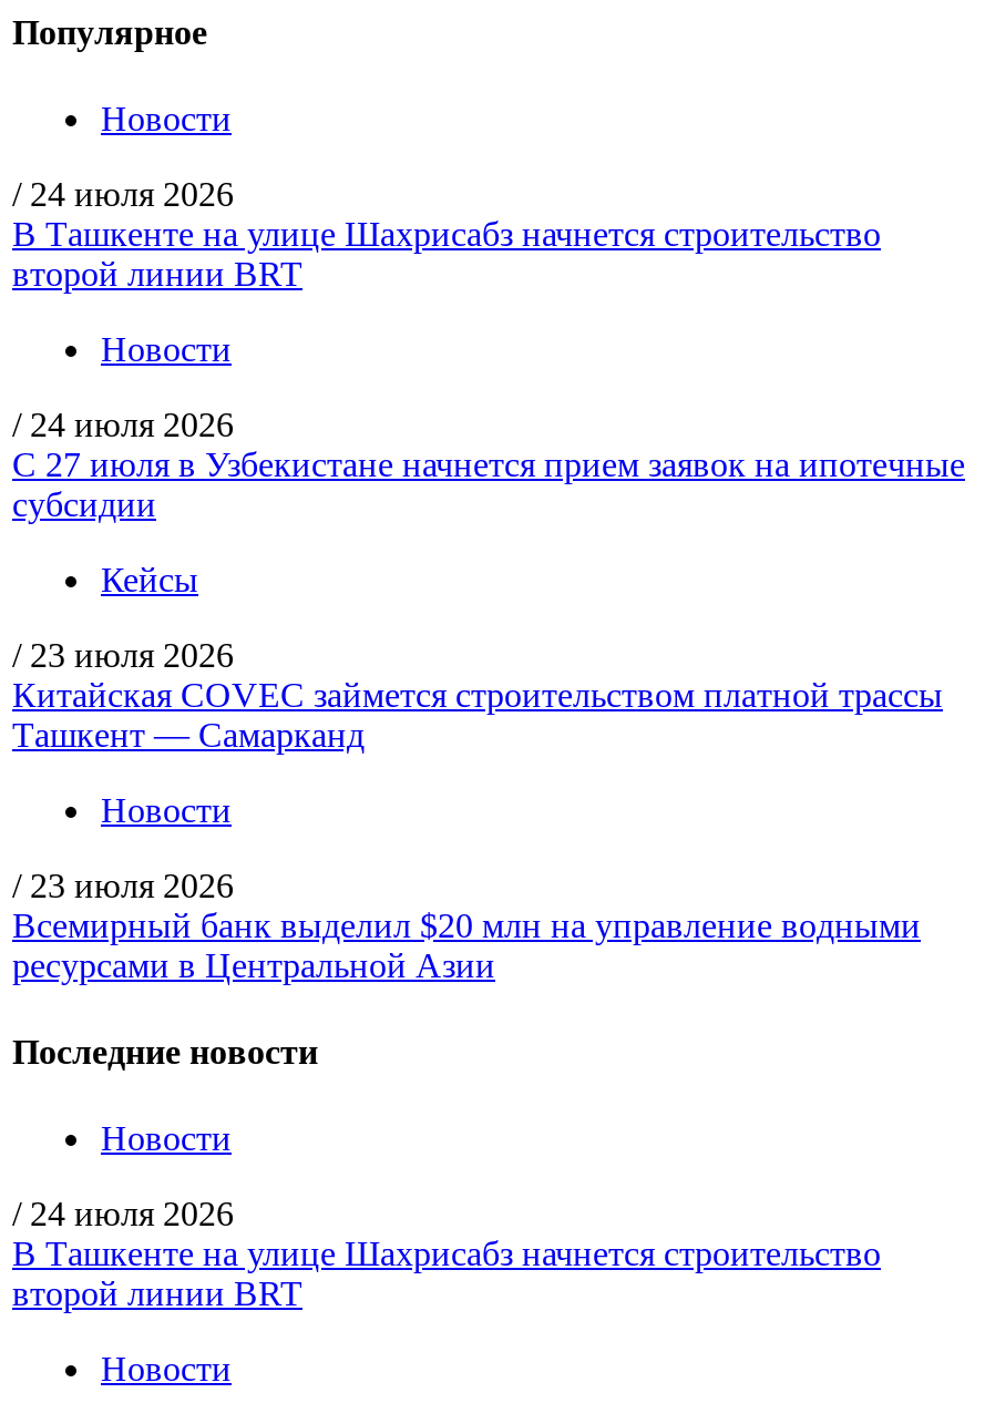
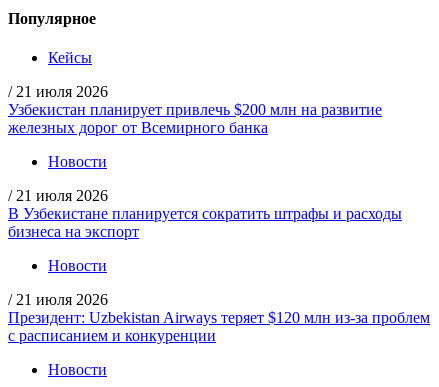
[12,99,965,523] Новости | / 24 июля 2026 | В Ташкенте на улице Шахрисабз начнется строительство | второй линии BRT | Новости | / 24 июля 2026 | C 27 июля в Узбекистане начнется прием заявок на ипотечные | субсидии -> none
[12,636,943,753] / 23 июля 2026 | Китайская COVEC займется строительством платной трассы | Ташкент — Самарканд -> [8,83,382,136] / 21 июля 2026 | Узбекистан планирует привлечь $200 млн на развитие | железных дорог от Всемирного банка
[12,866,921,1071] / 23 июля 2026 | Всемирный банк выделил $20 млн на управление водными | ресурсами в Центральной Азии | Последние новости -> [8,187,402,240] / 21 июля 2026 | В Узбекистане планируется сократить штрафы и расходы | бизнеса на экспорт
[12,1195,881,1313] / 24 июля 2026 | В Ташкенте на улице Шахрисабз начнется строительство | второй линии BRT -> [8,291,430,344] / 21 июля 2026 | Президент: Uzbekistan Airways теряет $120 млн из-за проблем | с расписанием и конкуренции

